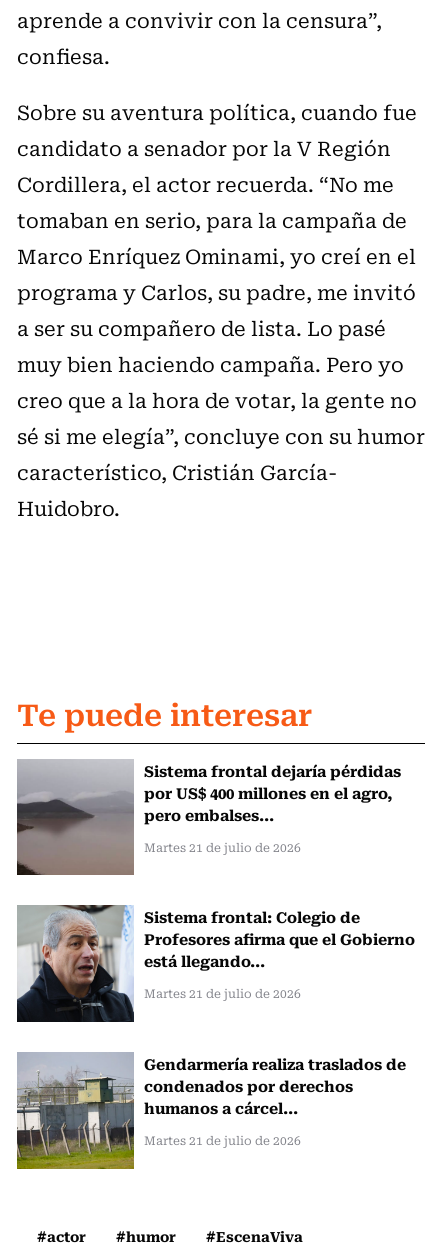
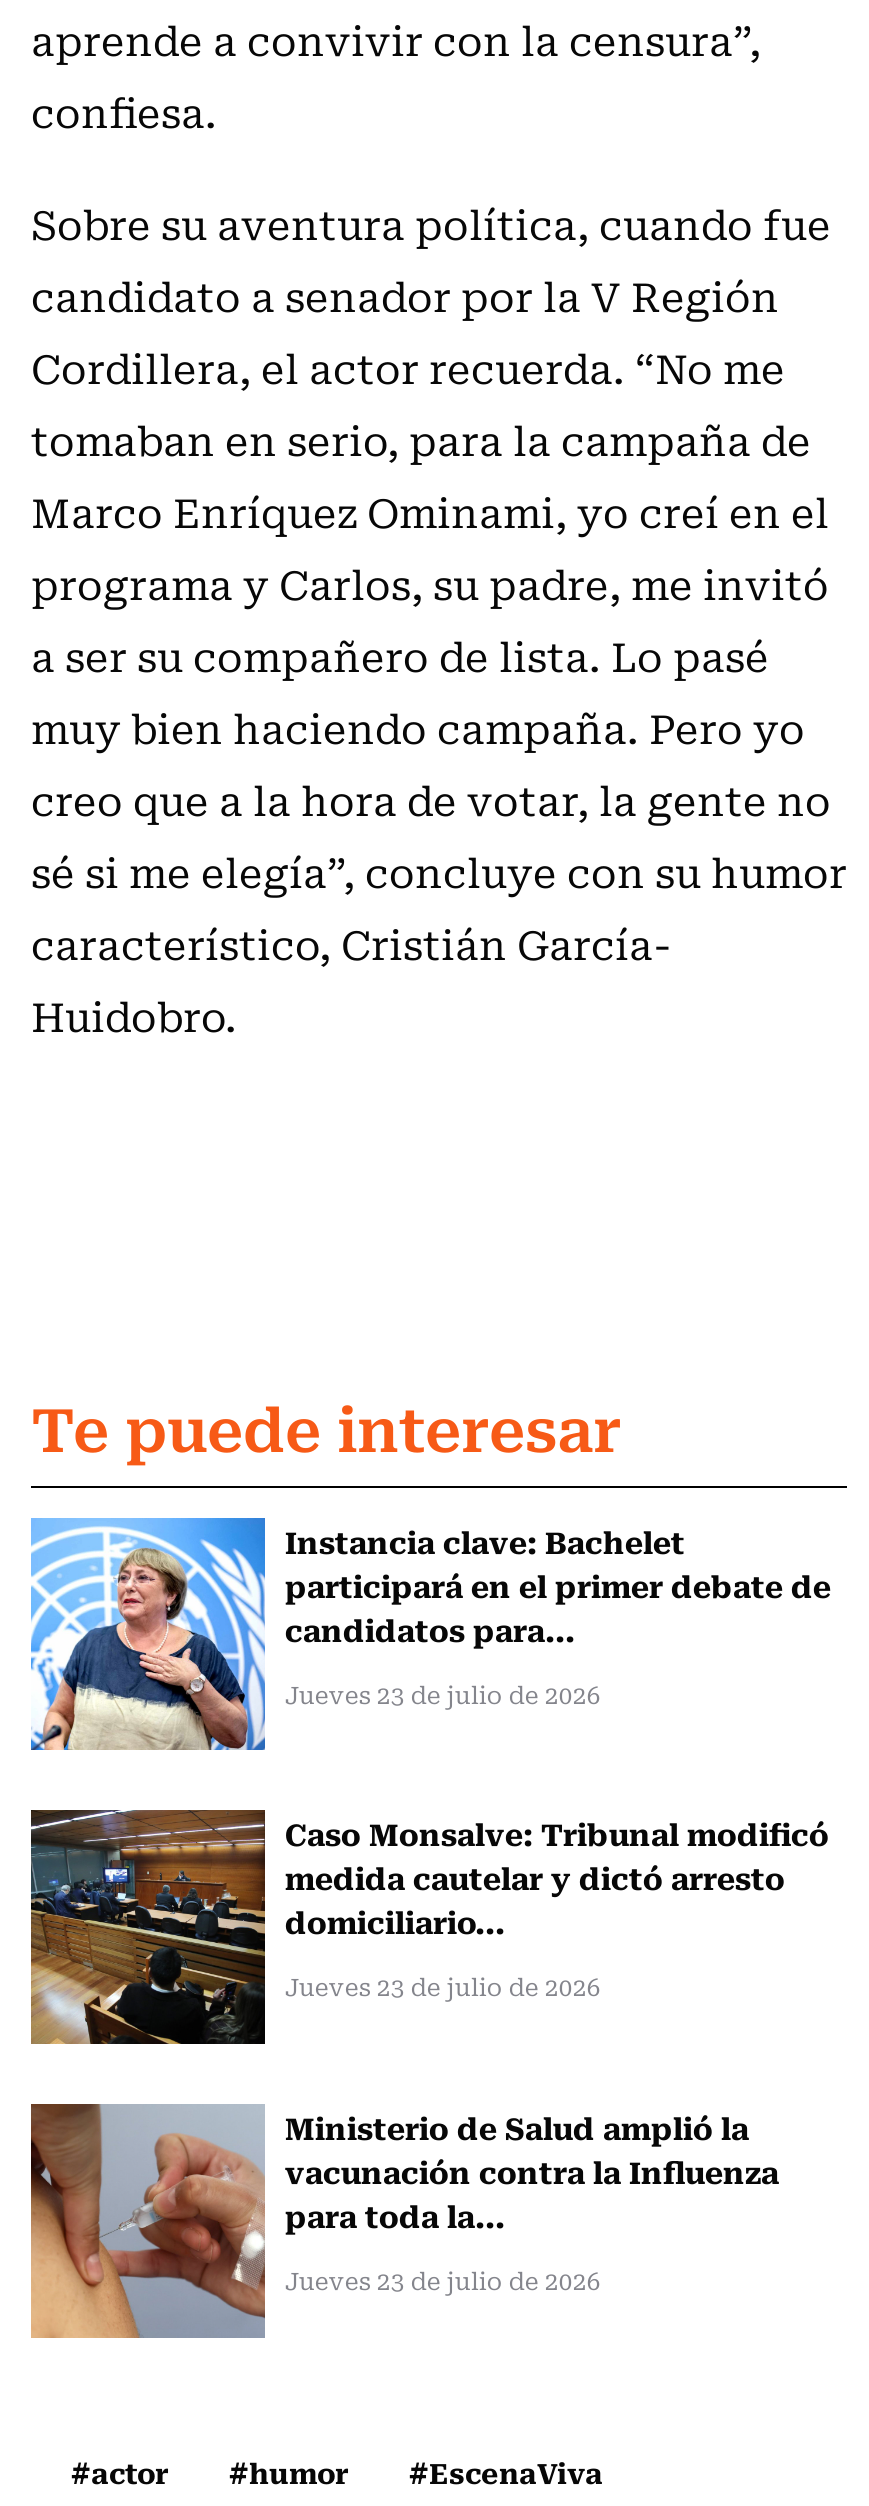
[16,757,401,876] [image] | Sistema frontal dejaría pérdidas | por US$ 400 millones en el agro, | pero embalses... -> [29,1515,831,1752] [image] | Instancia clave: Bachelet | participará en el primer debate de | candidatos para...
[144,837,301,855] Martes 21 de julio de 2026 -> [285,1675,601,1711] Jueves 23 de julio de 2026
[16,904,415,1023] [image] | Sistema frontal: Colegio de | Profesores afirma que el Gobierno | está llegando... -> [29,1808,829,2046] [image] | Caso Monsalve: Tribunal modificó | medida cautelar y dictó arresto | domiciliario...
[144,984,301,1002] Martes 21 de julio de 2026 -> [285,1969,601,2005] Jueves 23 de julio de 2026
[16,1051,406,1170] [image] | Gendarmería realiza traslados de | condenados por derechos | humanos a cárcel... -> [29,2102,779,2340] [image] | Ministerio de Salud amplió la | vacunación contra la Influenza | para toda la...
[144,1131,301,1149] Martes 21 de julio de 2026 -> [285,2262,601,2298] Jueves 23 de julio de 2026

